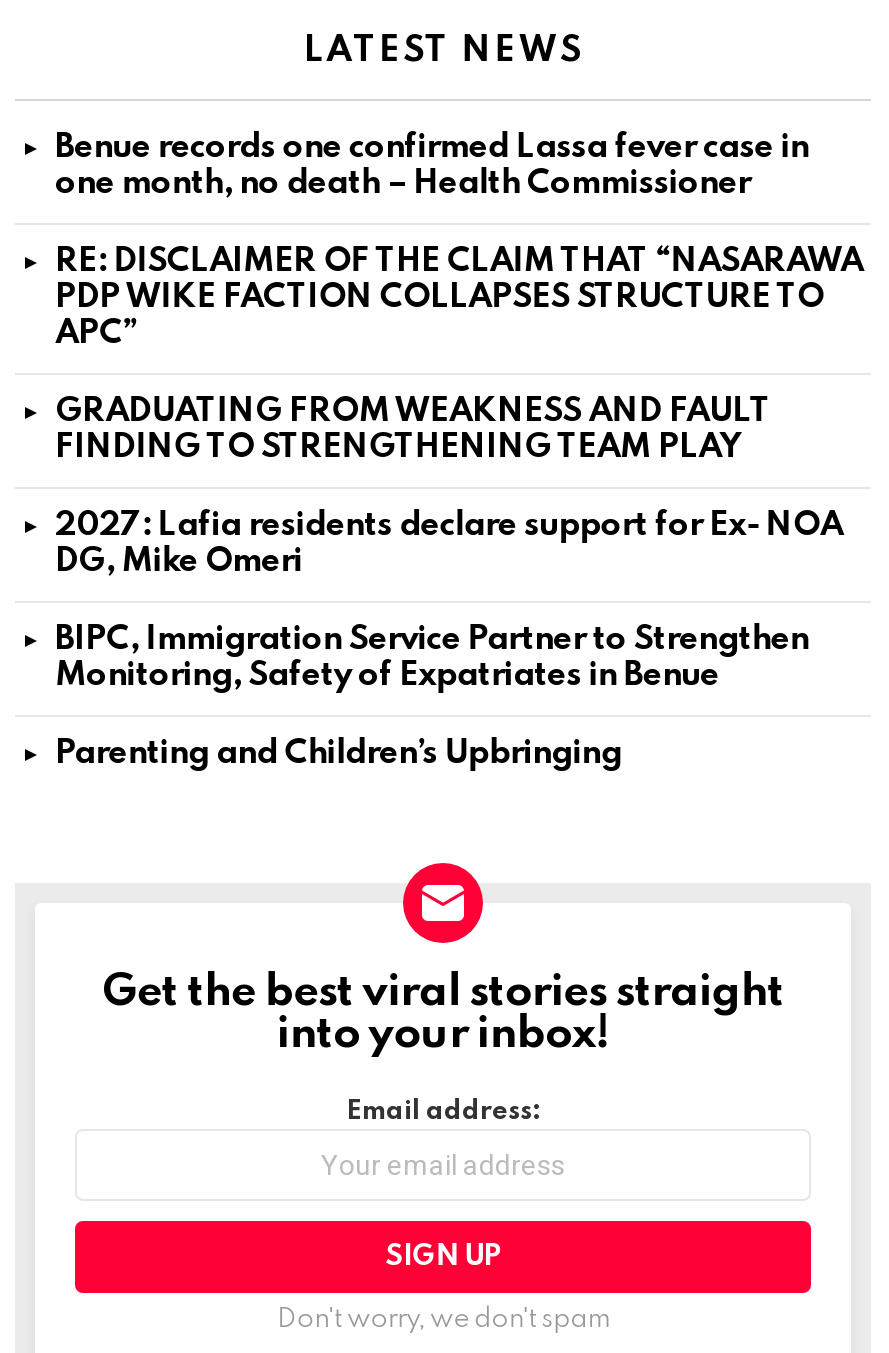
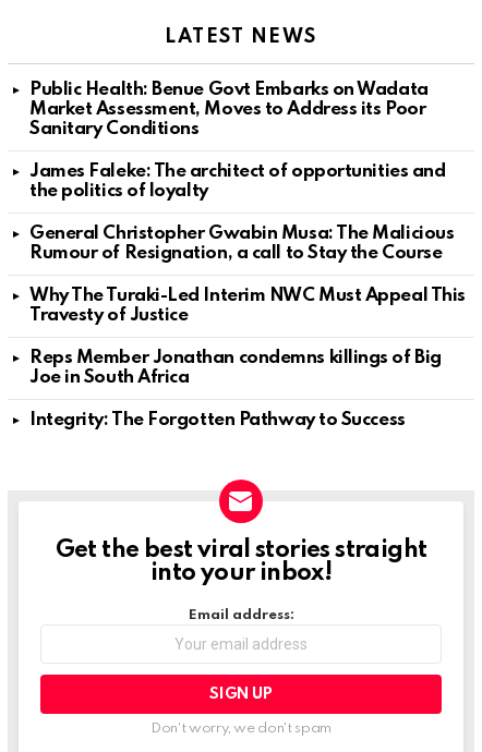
[55,132,809,202] Benue records one confirmed Lassa fever case in | one month, no death – Health Commissioner -> [29,81,428,139] Public Health: Benue Govt Embarks on Wadata | Market Assessment, Moves to Address its Poor | Sanitary Conditions
[55,246,863,352] RE: DISCLAIMER OF THE CLAIM THAT “NASARAWA | PDP WIKE FACTION COLLAPSES STRUCTURE TO | APC” -> [29,163,445,201] James Faleke: The architect of opportunities and | the politics of loyalty
[55,396,770,466] GRADUATING FROM WEAKNESS AND FAULT | FINDING TO STRENGTHENING TEAM PLAY -> [29,225,454,263] General Christopher Gwabin Musa: The Malicious | Rumour of Resignation, a call to Stay the Course
[55,510,843,580] 2027: Lafia residents declare support for Ex- NOA | DG, Mike Omeri -> [29,287,466,325] Why The Turaki-Led Interim NWC Must Appeal This | Travesty of Justice
[55,624,809,694] BIPC, Immigration Service Partner to Strengthen | Monitoring, Safety of Expatriates in Benue -> [29,349,441,387] Reps Member Jonathan condemns killings of Big | Joe in South Africa
[55,738,621,772] Parenting and Children’s Upbringing -> [29,411,405,430] Integrity: The Forgotten Pathway to Success

